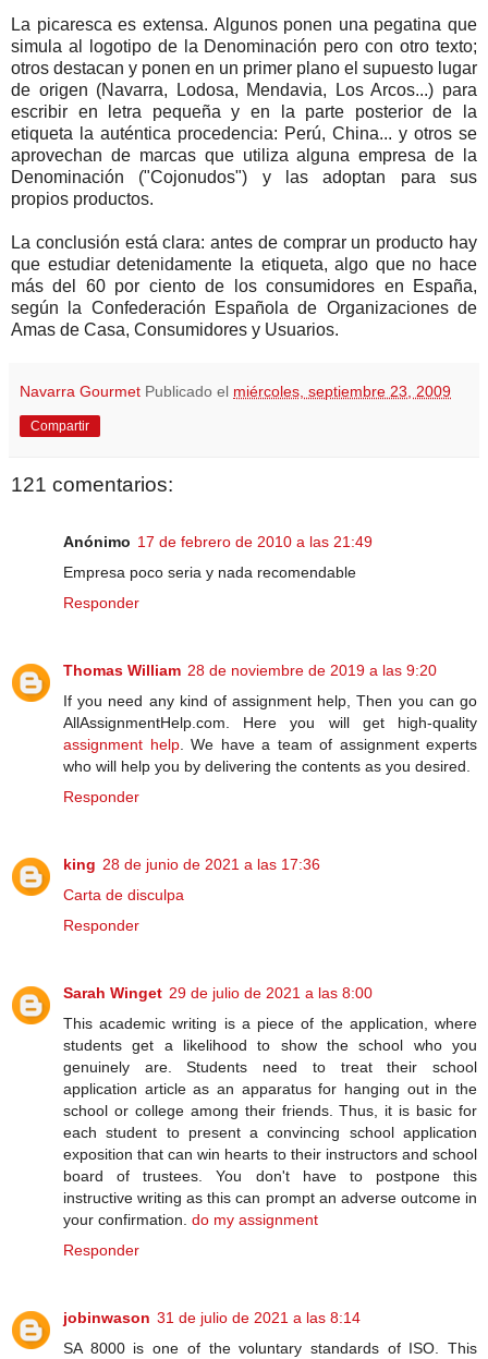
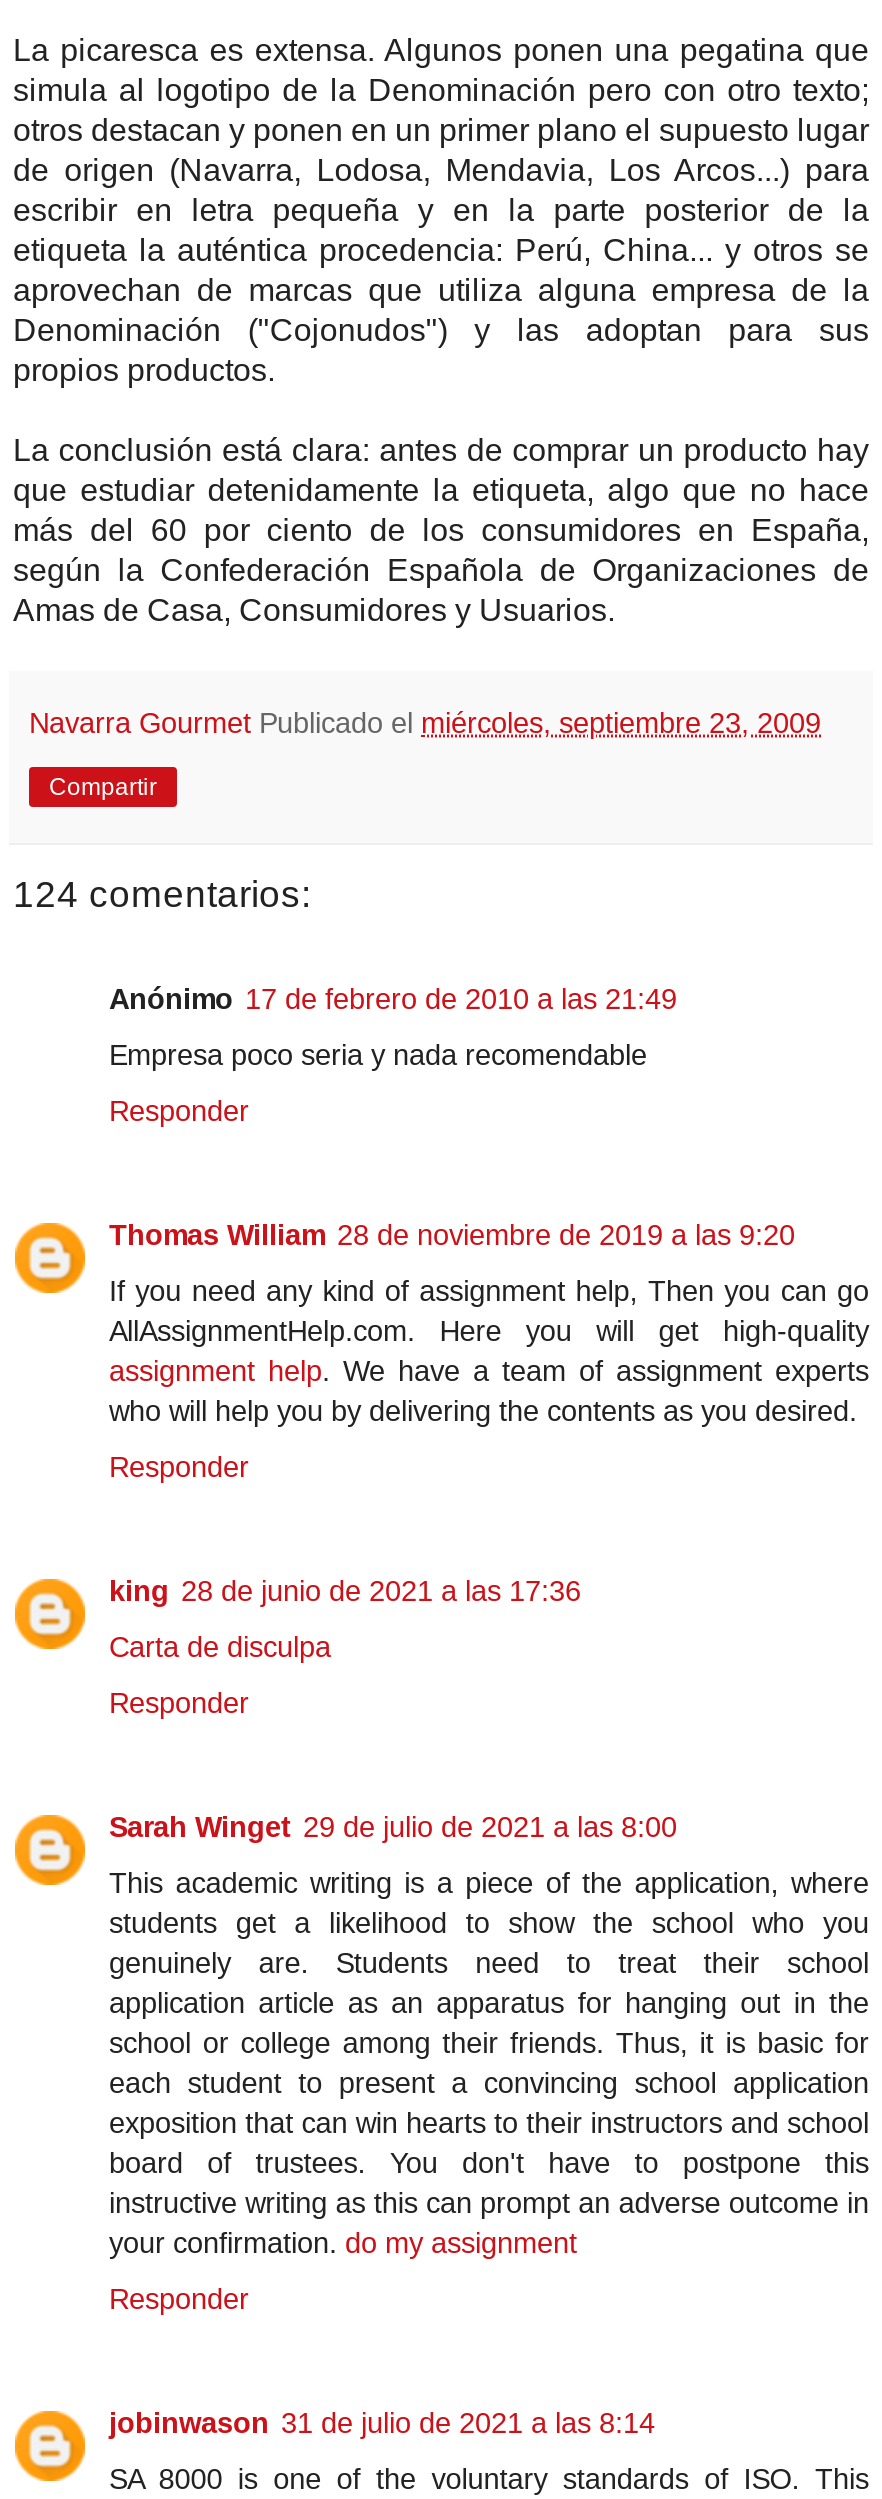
[11,474,173,496] 121 comentarios: -> [13,874,311,916] 124 comentarios:

